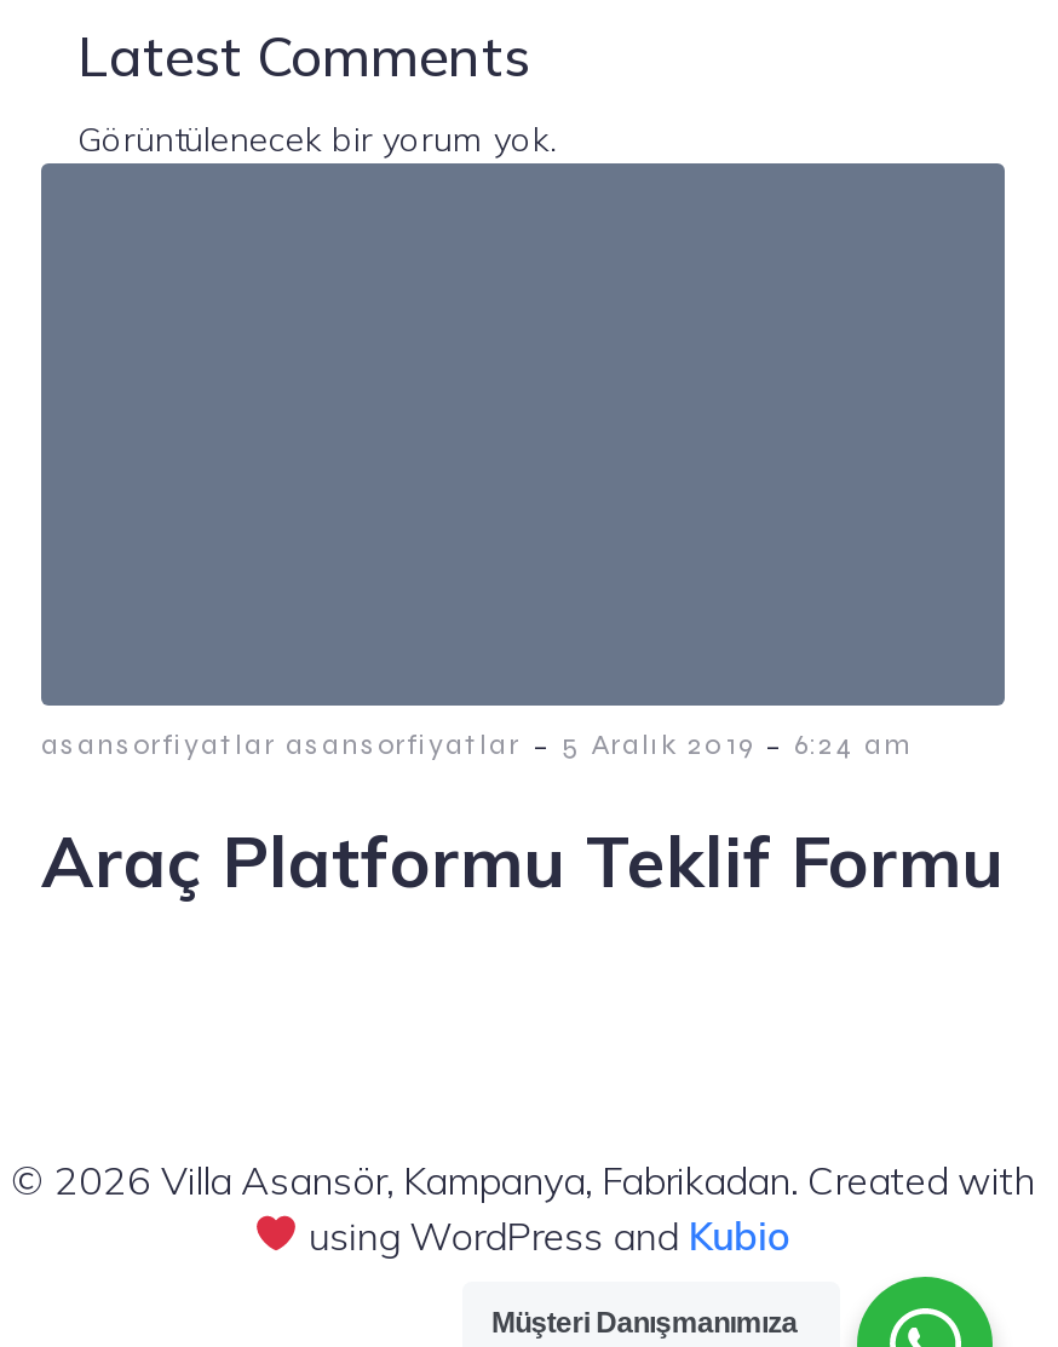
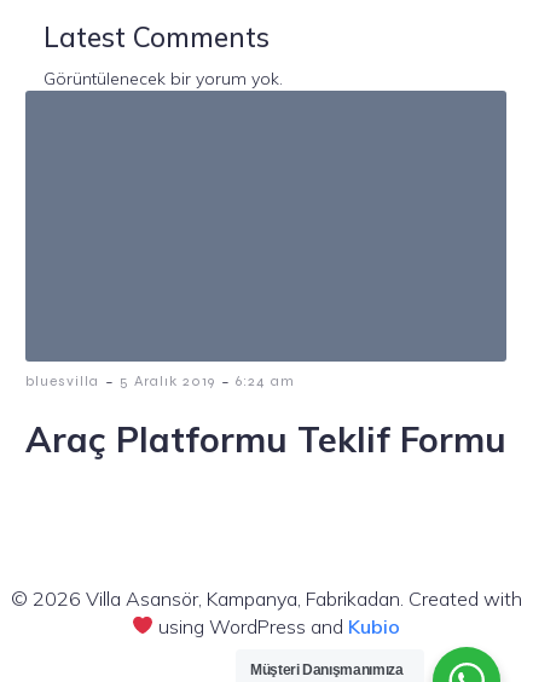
[41,720,913,768] asansorfiyatlar asansorfiyatlar - 5 Aralık 2019 - 6:24 am -> [25,369,295,393] bluesvilla - 5 Aralık 2019 - 6:24 am

